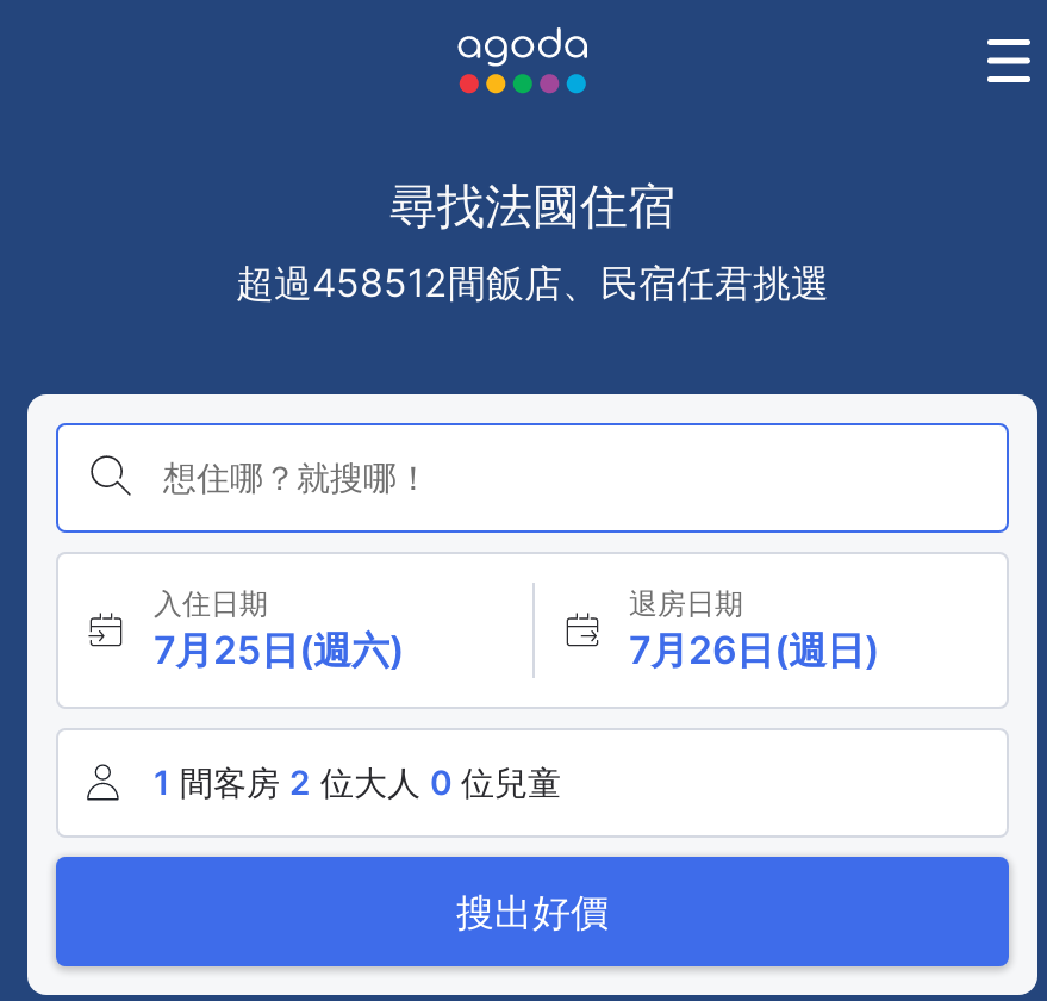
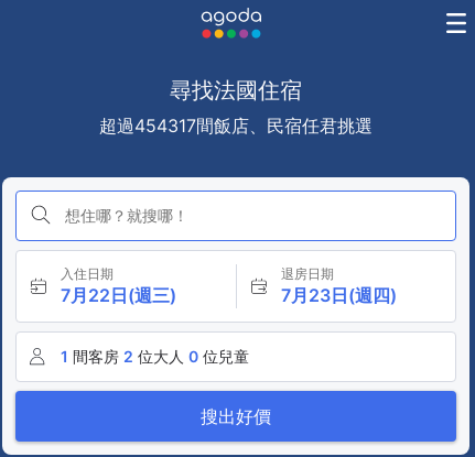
[236,259,829,306] 超過458512間飯店、民宿任君挑選 -> [99,115,373,137] 超過454317間飯店、民宿任君挑選
[154,626,404,673] 7月25日(週六) -> [61,284,176,306] 7月22日(週三)
[629,626,879,673] 7月26日(週日) -> [280,284,396,306] 7月23日(週四)

